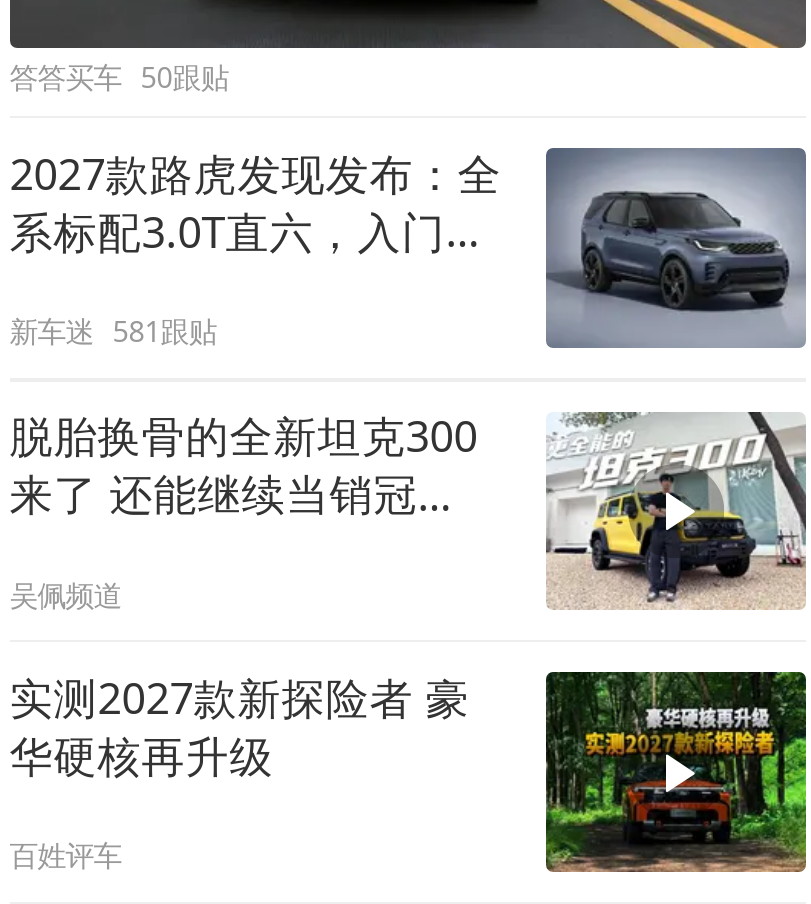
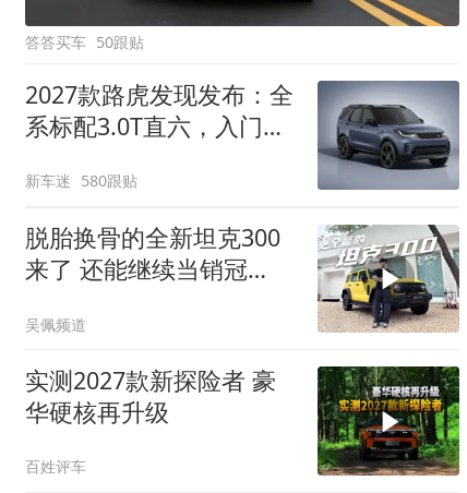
[9,313,217,351] 新车迷 581跟贴 -> [25,170,138,191] 新车迷 580跟贴

